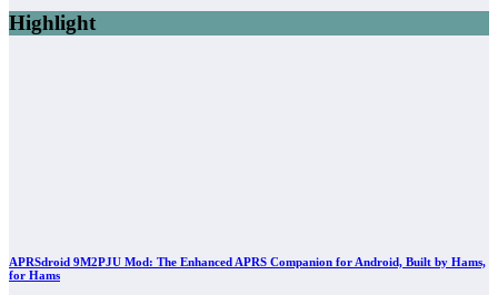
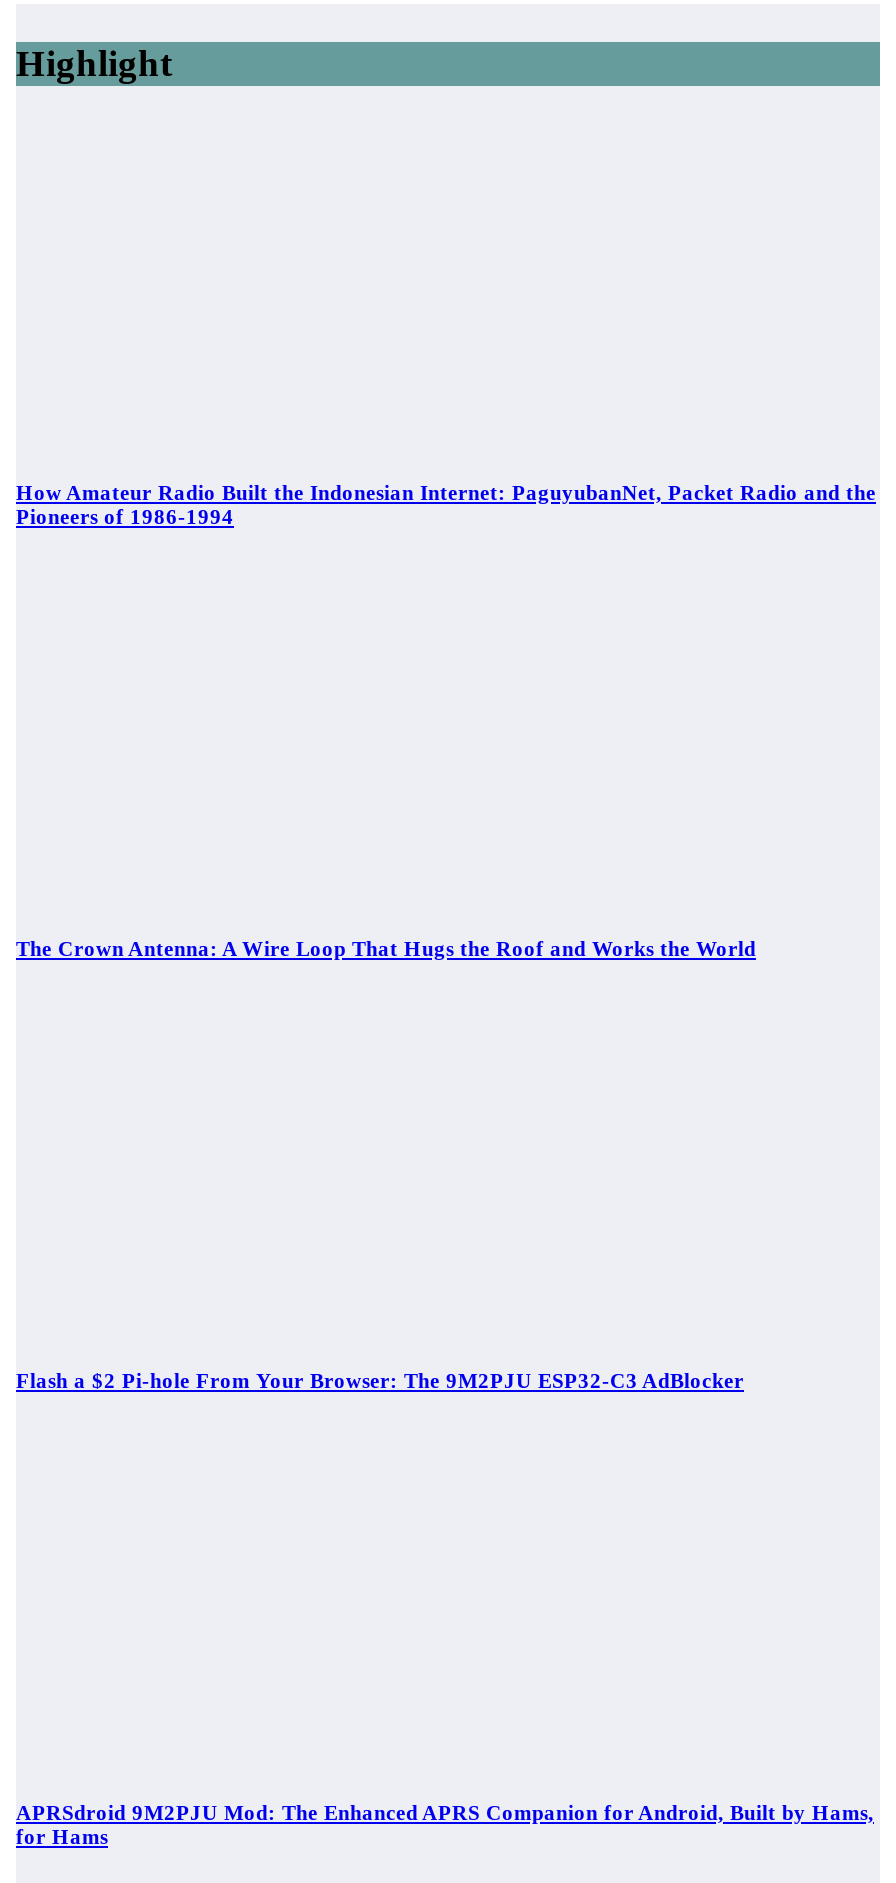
none -> [16,480,876,528] How Amateur Radio Built the Indonesian Internet: PaguyubanNet, Packet Radio and the | Pioneers of 1986-1994
none -> [16,936,756,960] The Crown Antenna: A Wire Loop That Hugs the Roof and Works the World
none -> [16,1368,744,1392] Flash a $2 Pi-hole From Your Browser: The 9M2PJU ESP32-C3 AdBlocker

